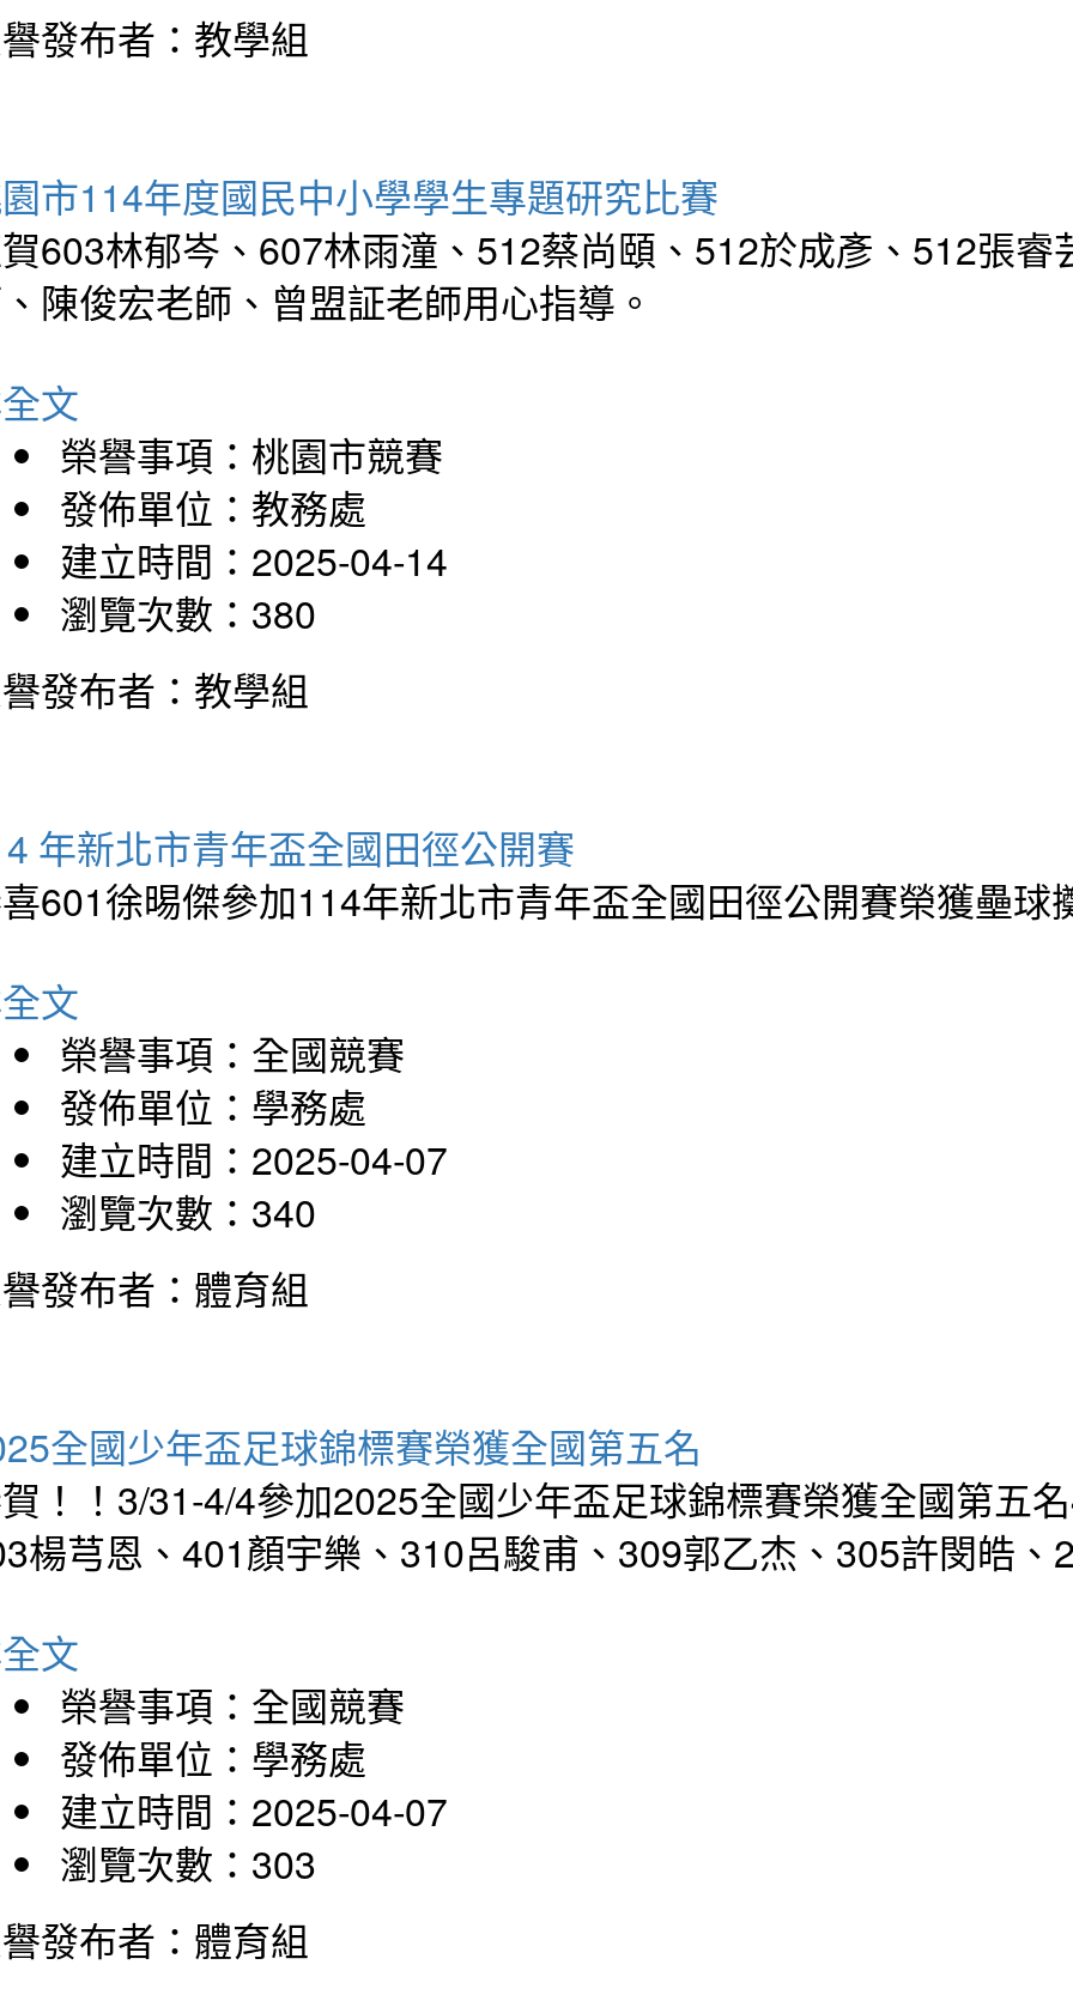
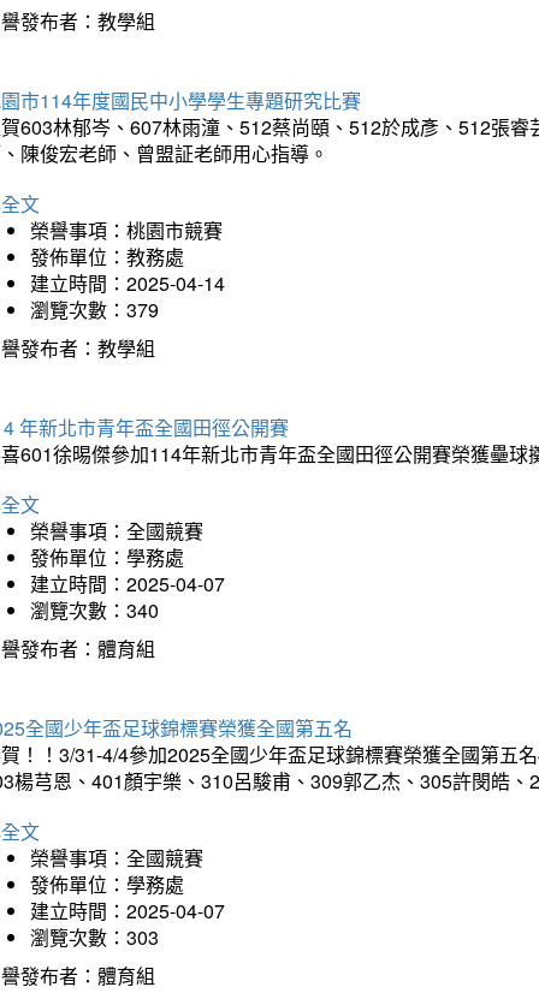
[60,586,316,641] 瀏覽次數：380 -> [30,296,159,323] 瀏覽次數：379

